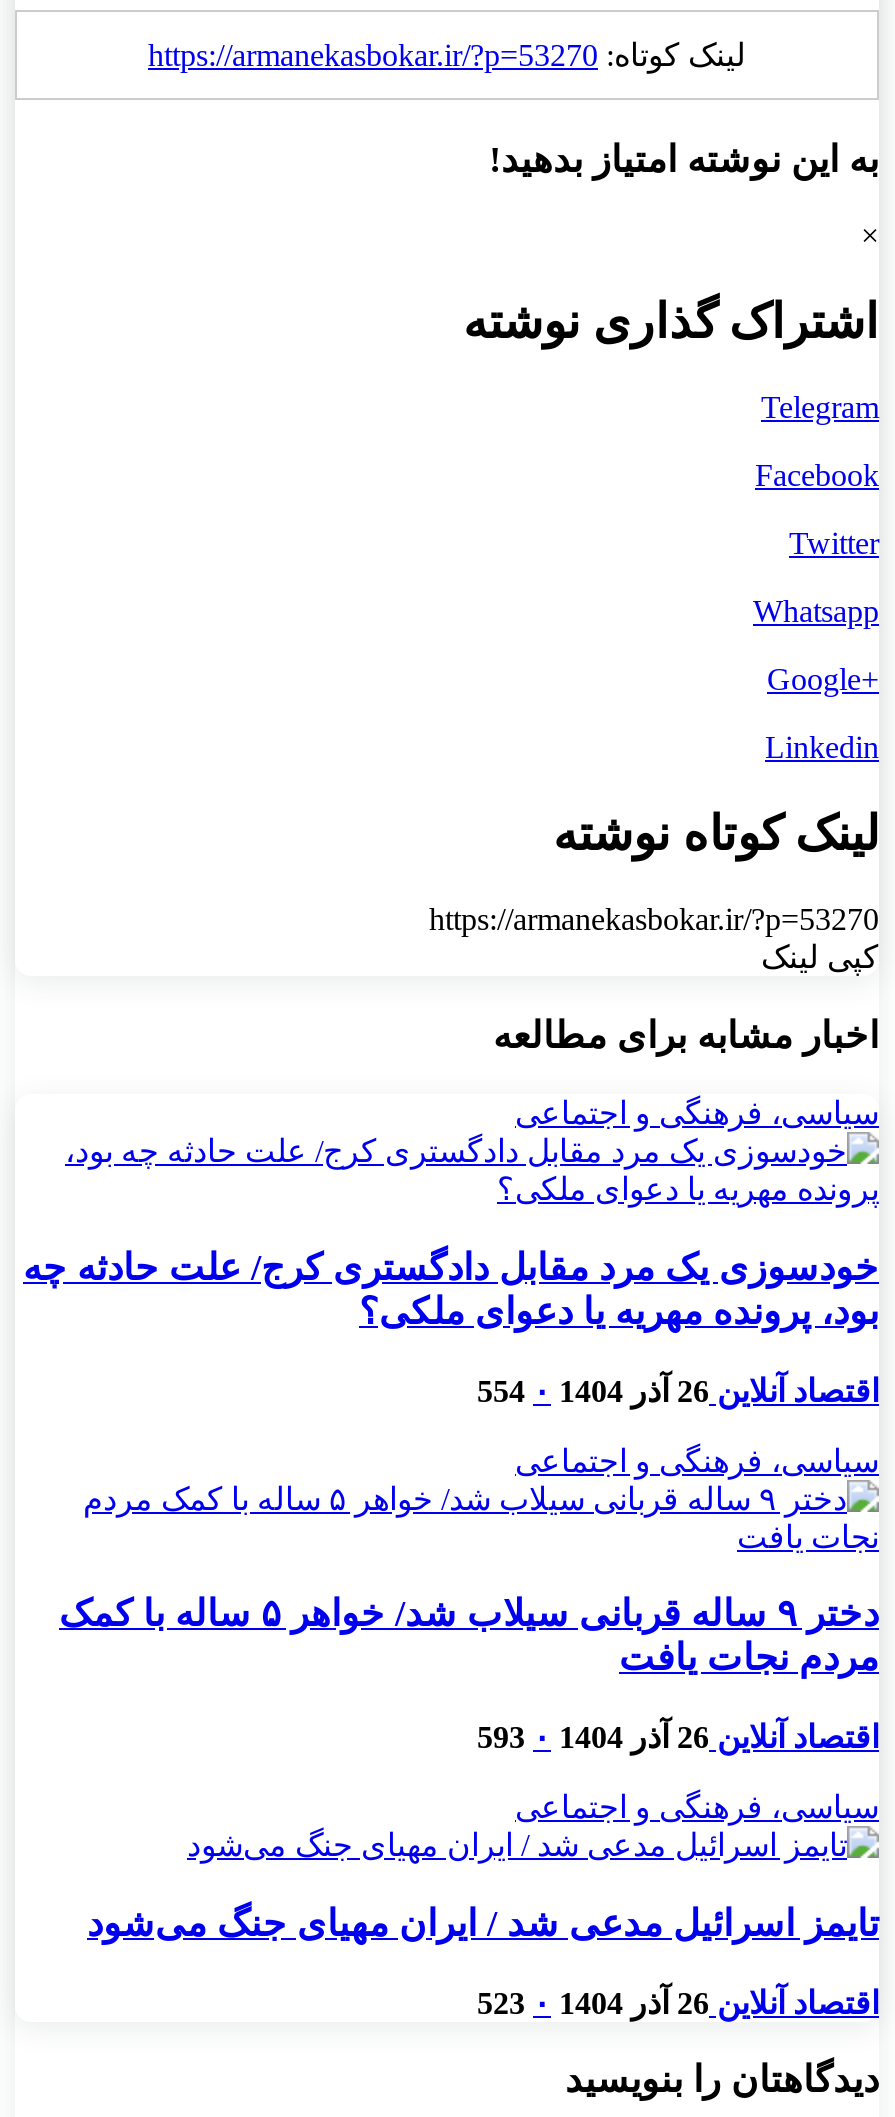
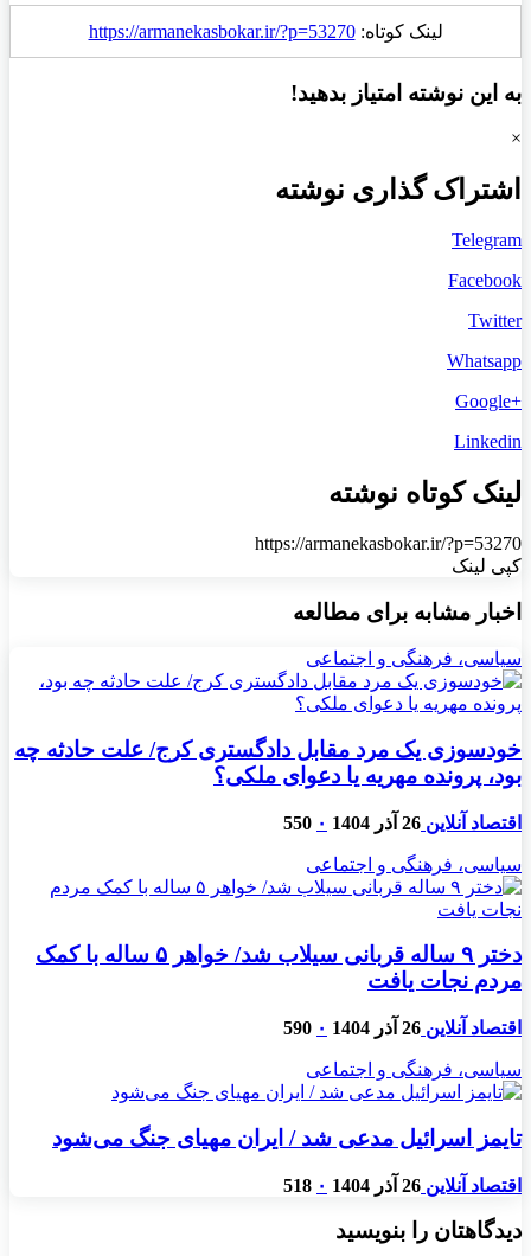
[477,1374,525,1408] 554 -> [283,813,312,833] 550
[477,1720,525,1754] 593 -> [283,1018,312,1038] 590
[477,1985,525,2019] 523 -> [283,1175,312,1195] 518

